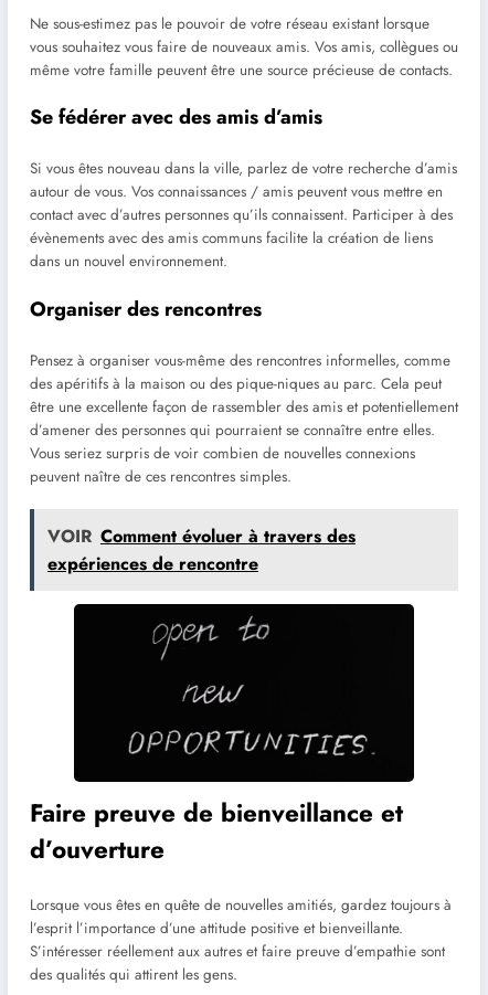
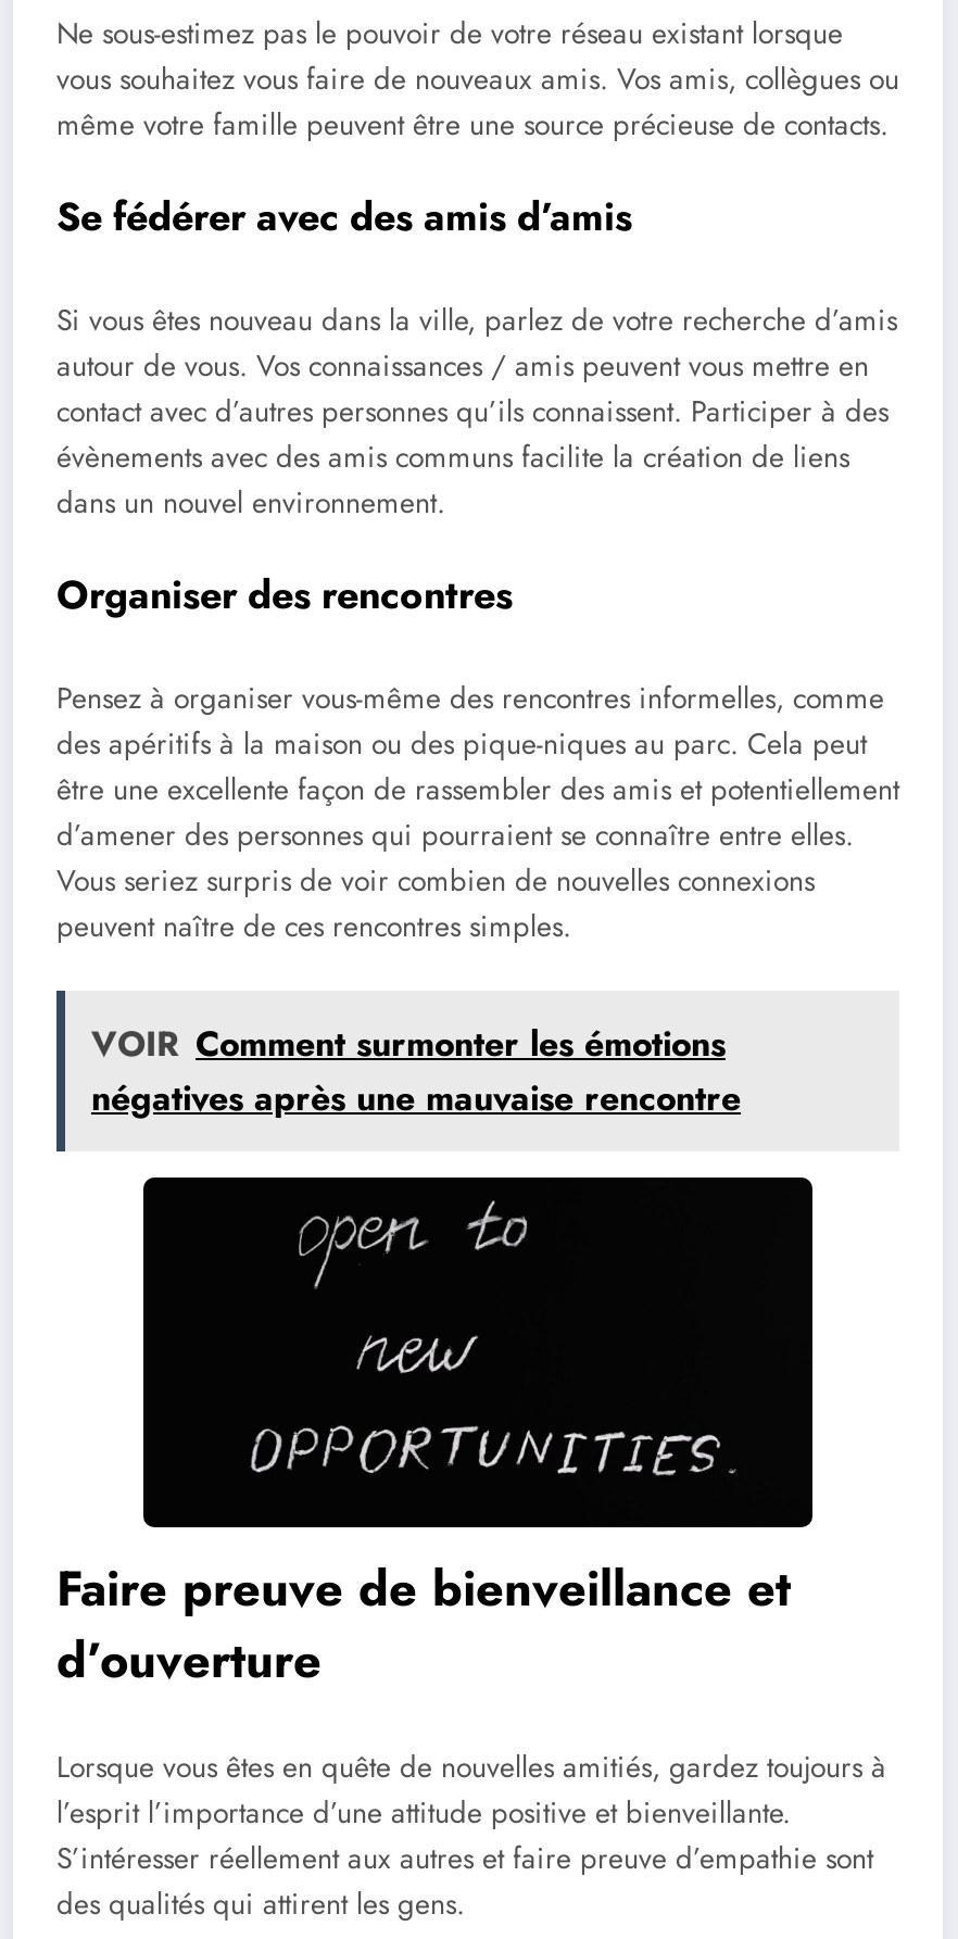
[47,524,356,577] VOIR Comment évoluer à travers des | expériences de rencontre -> [91,1018,741,1123] VOIR Comment surmonter les émotions | négatives après une mauvaise rencontre

